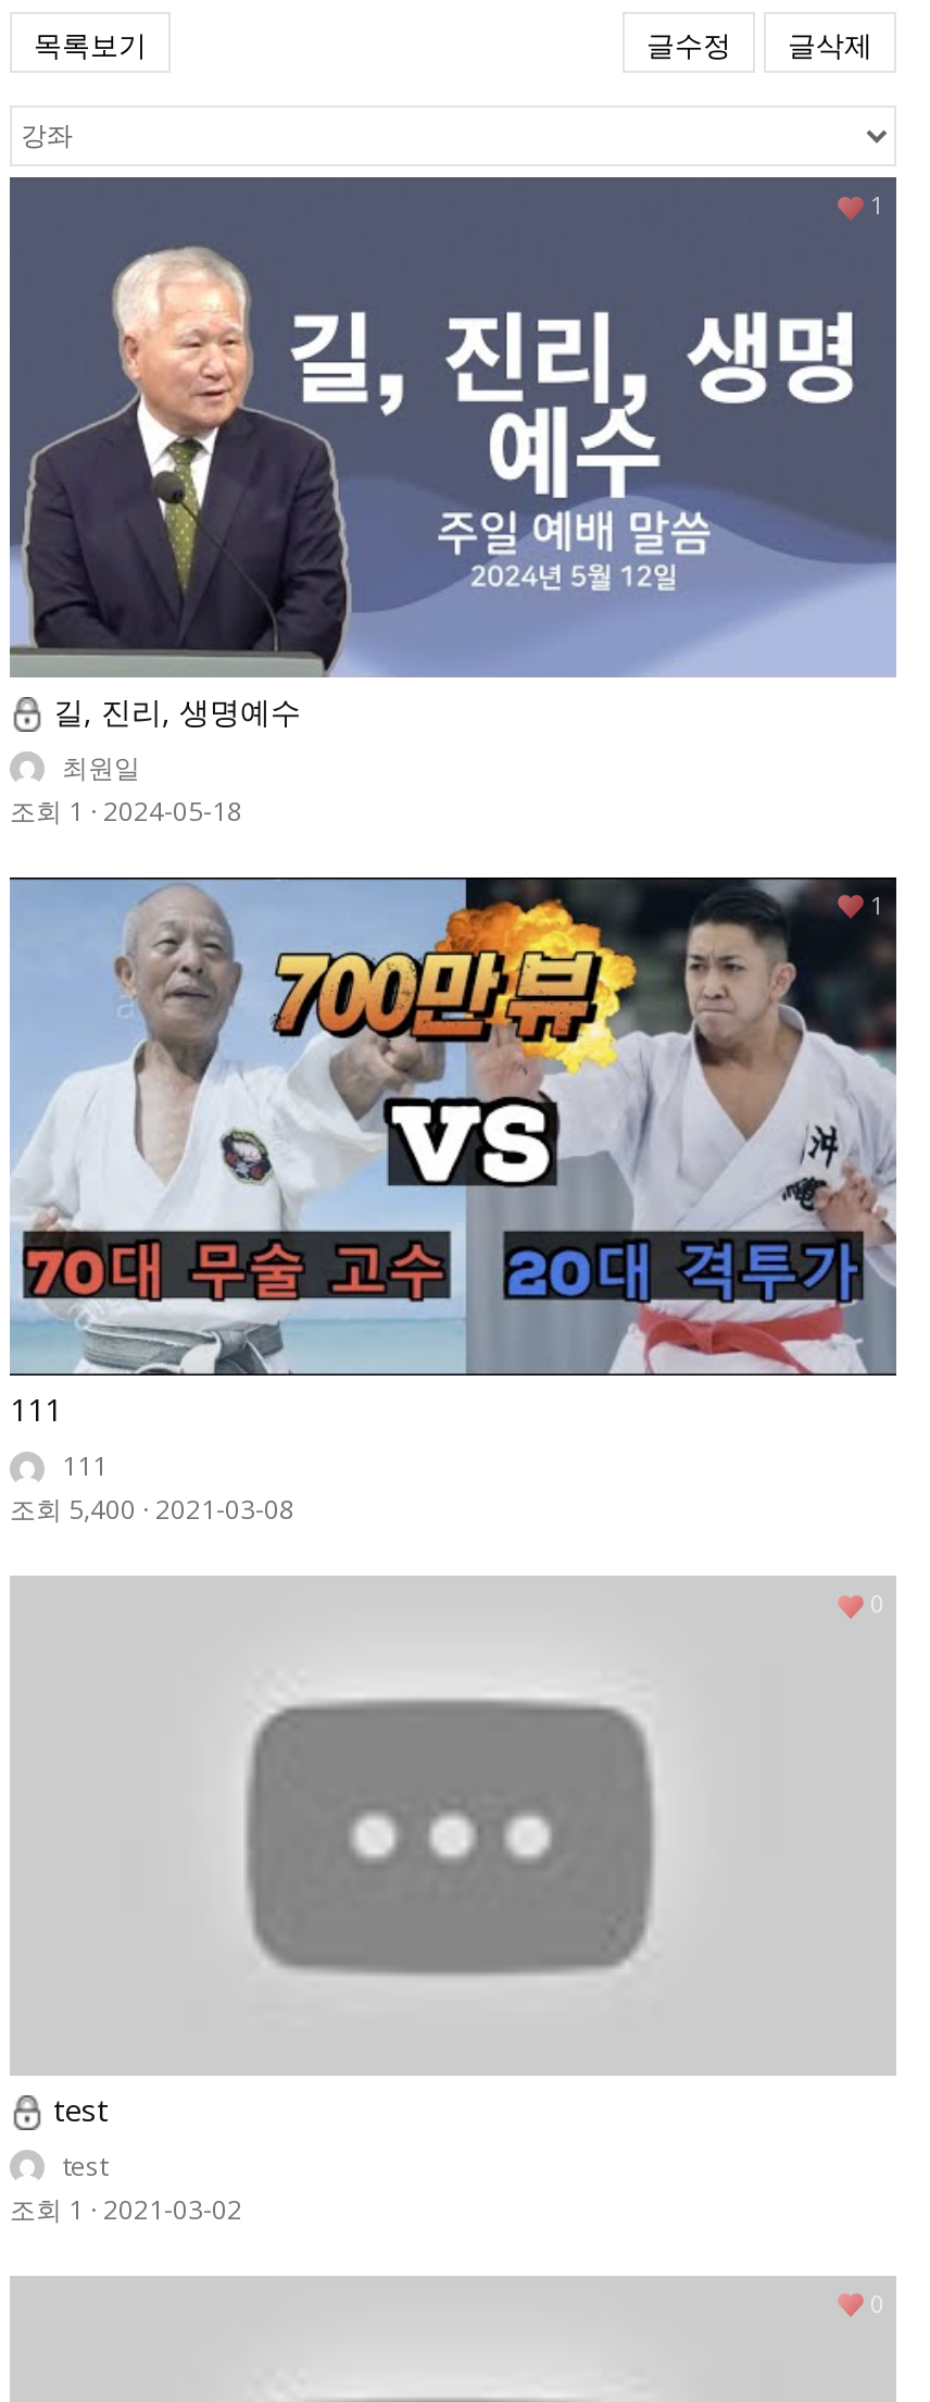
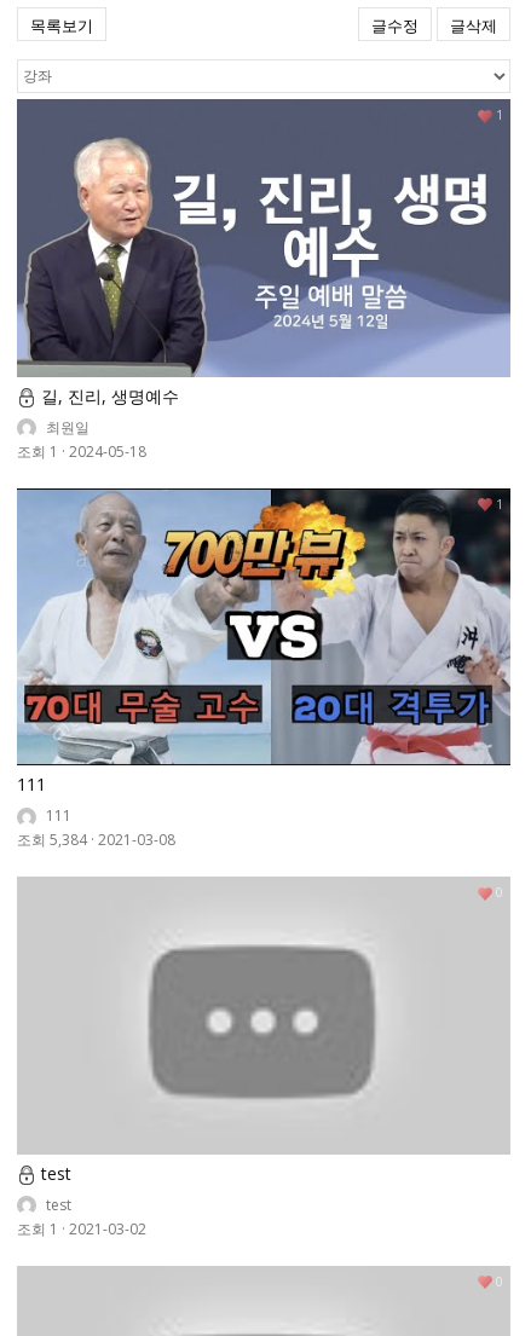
[10,1491,294,1528] 조회 5,400 · 2021-03-08 -> [17,830,175,850] 조회 5,384 · 2021-03-08

